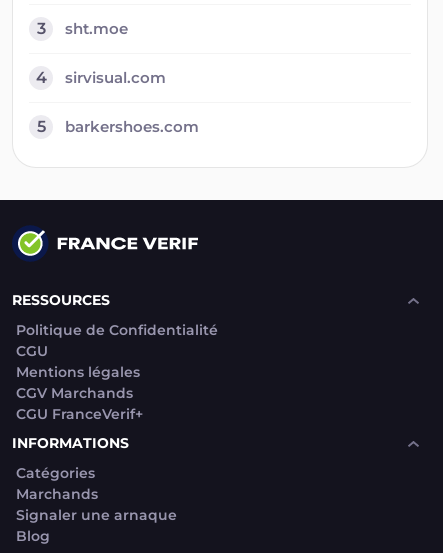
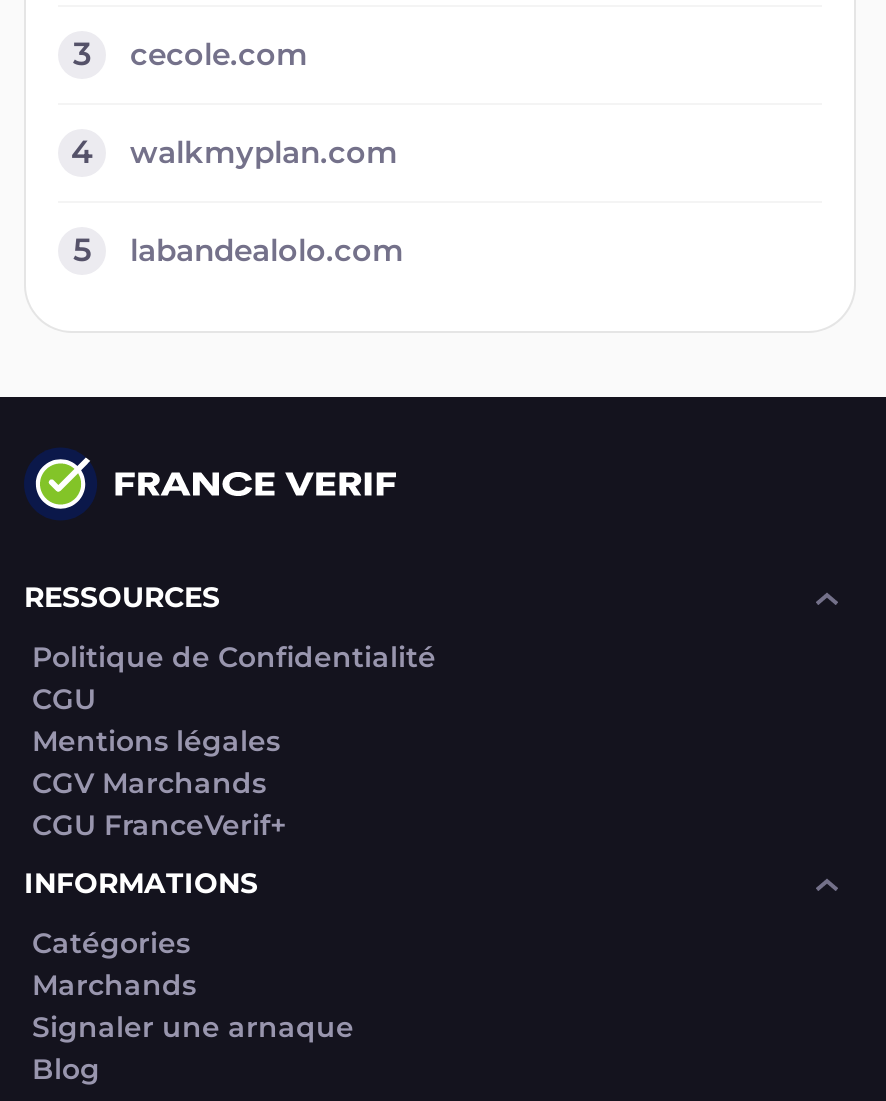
[65,19,128,38] sht.moe -> [130,35,308,73] cecole.com
[65,68,166,87] sirvisual.com -> [130,133,398,171] walkmyplan.com
[65,117,199,136] barkershoes.com -> [130,231,404,269] labandealolo.com

